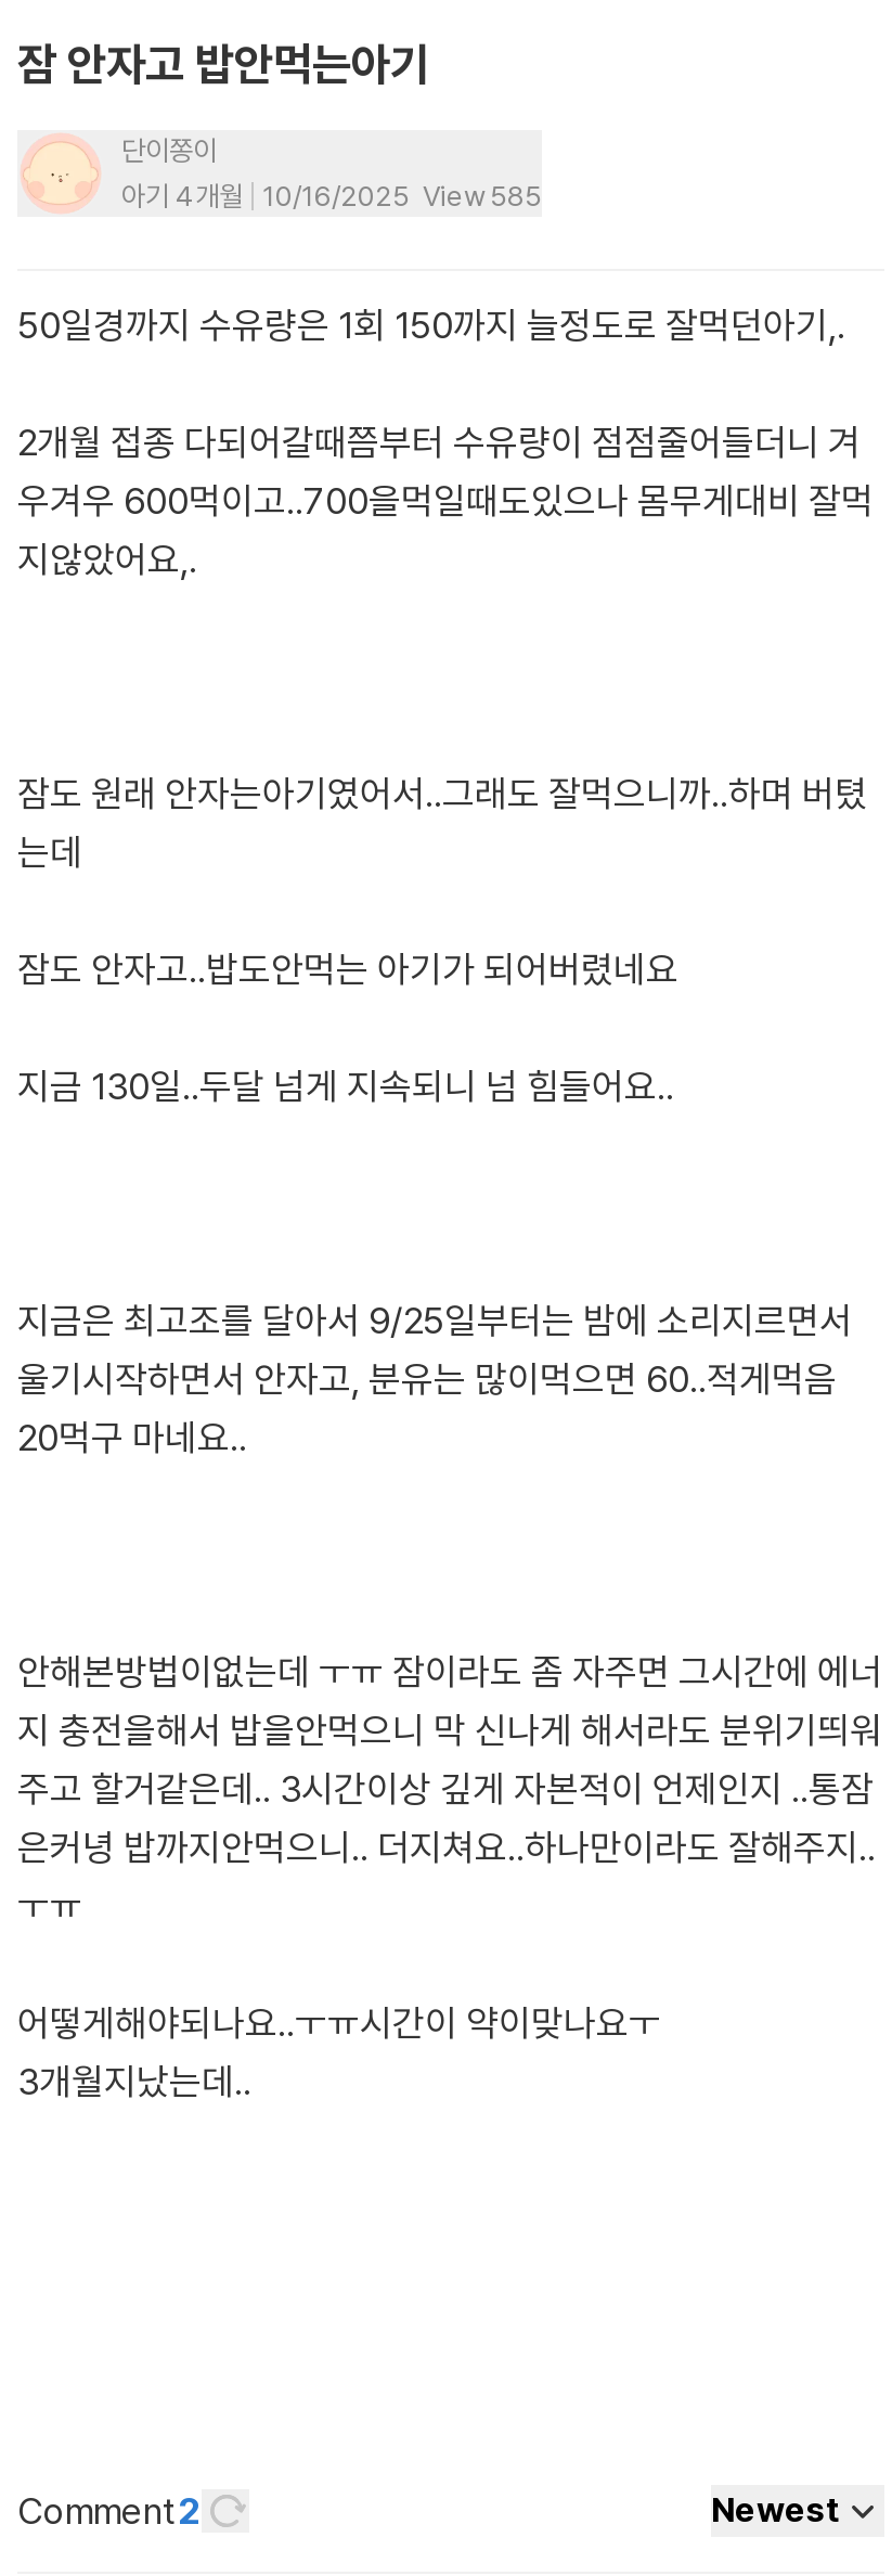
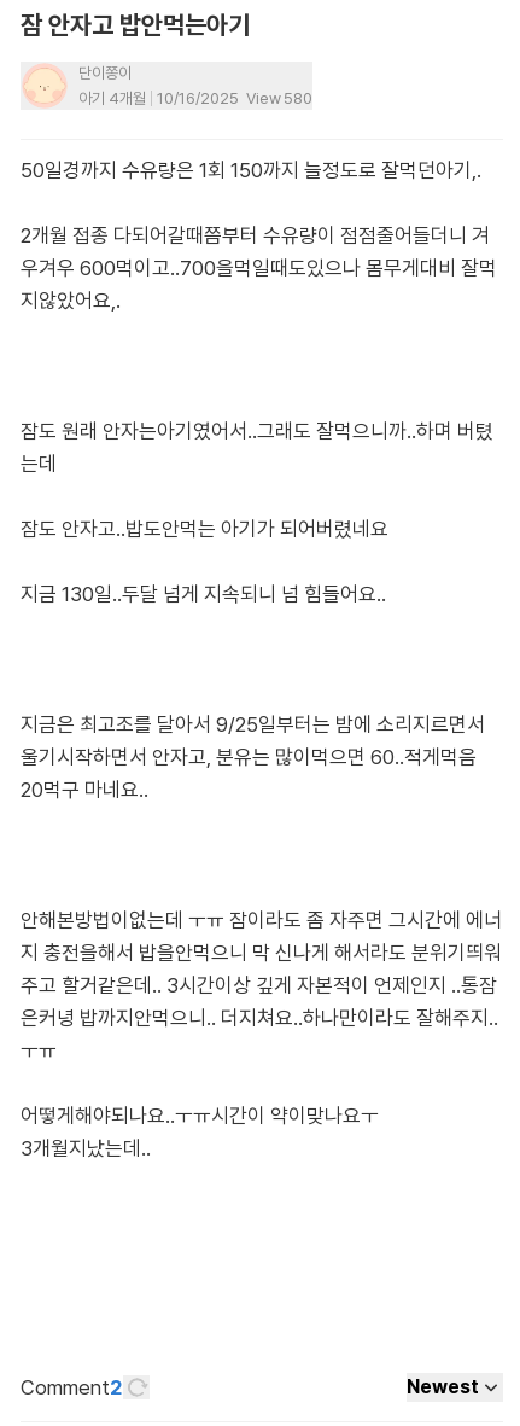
[121,180,542,212] 아기 4개월 10/16/2025 View 585 -> [78,89,312,107] 아기 4개월 10/16/2025 View 580

